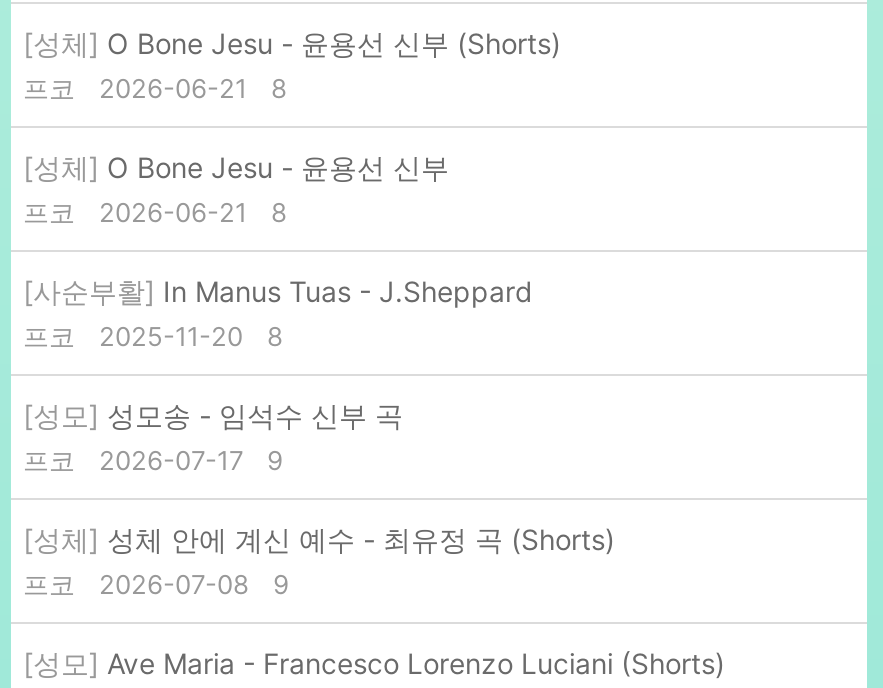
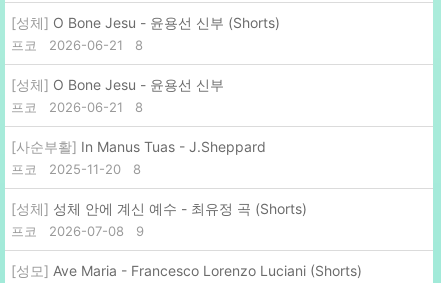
[23,398,403,476] [성모] 성모송 - 임석수 신부 곡 | 프코 | 2026-07-17 | 9 -> none

